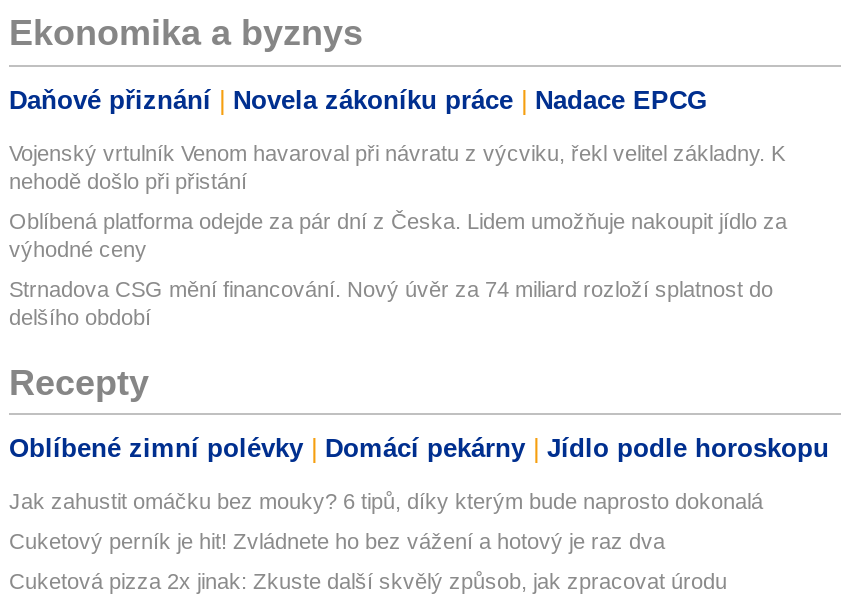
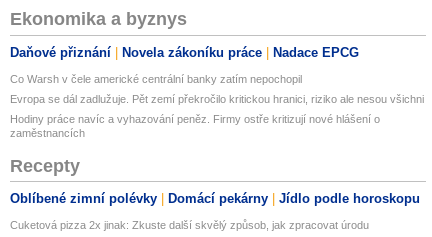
[9,140,785,192] Vojenský vrtulník Venom havaroval při návratu z výcviku, řekl velitel základny. K | nehodě došlo při přistání -> [10,72,302,84] Co Warsh v čele americké centrální banky zatím nepochopil
[9,208,787,260] Oblíbená platforma odejde za pár dní z Česka. Lidem umožňuje nakoupit jídlo za | výhodné ceny -> [10,92,424,104] Evropa se dál zadlužuje. Pět zemí překročilo kritickou hranici, riziko ale nesou všichni
[9,276,773,328] Strnadova CSG mění financování. Nový úvěr za 74 miliard rozloží splatnost do | delšího období -> [10,112,380,138] Hodiny práce navíc a vyhazování peněz. Firmy ostře kritizují nové hlášení o | zaměstnancích
[9,489,763,553] Jak zahustit omáčku bez mouky? 6 tipů, díky kterým bude naprosto dokonalá | Cuketový perník je hit! Zvládnete ho bez vážení a hotový je raz dva -> none

